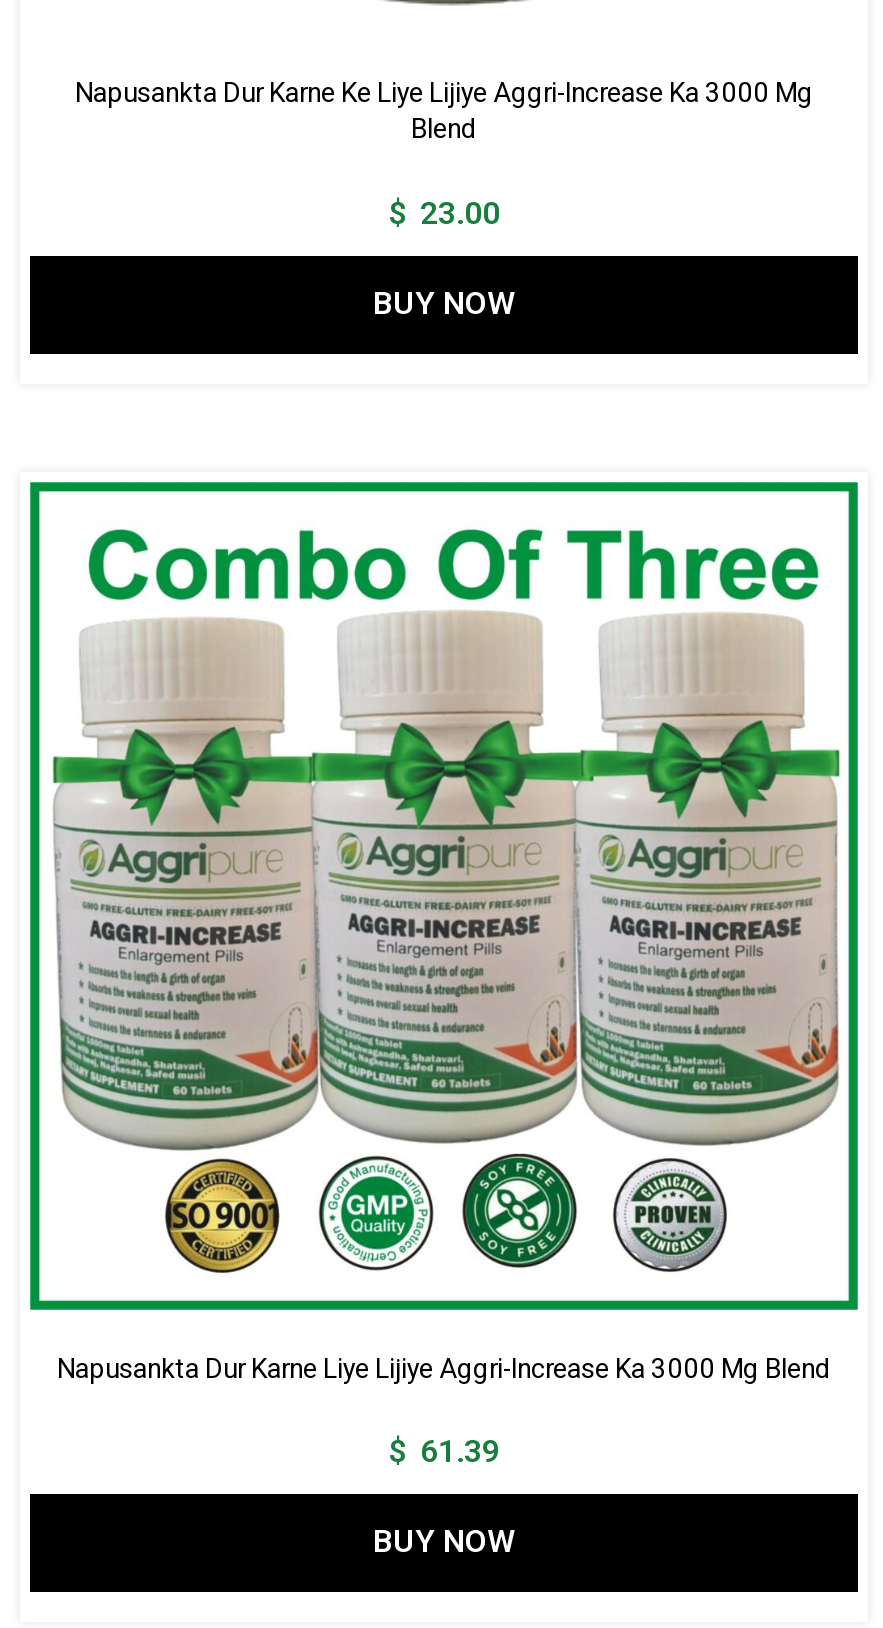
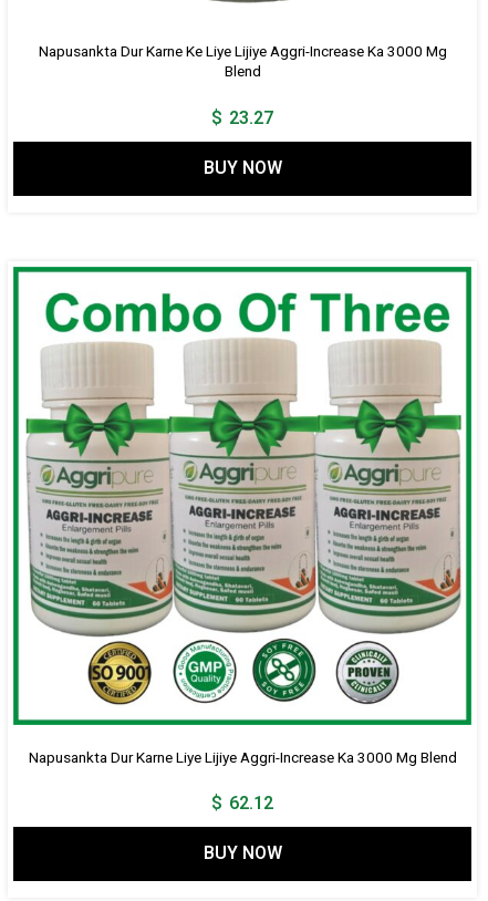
[388,189,500,237] $ 23.00 -> [211,105,273,131] $ 23.27
[388,1428,500,1476] $ 61.39 -> [211,790,273,817] $ 62.12

